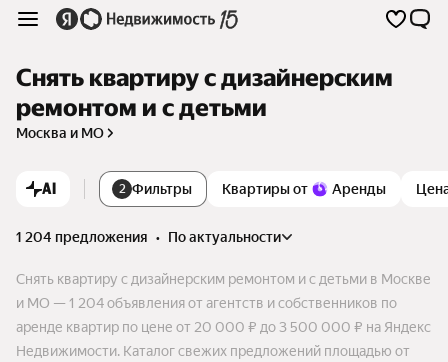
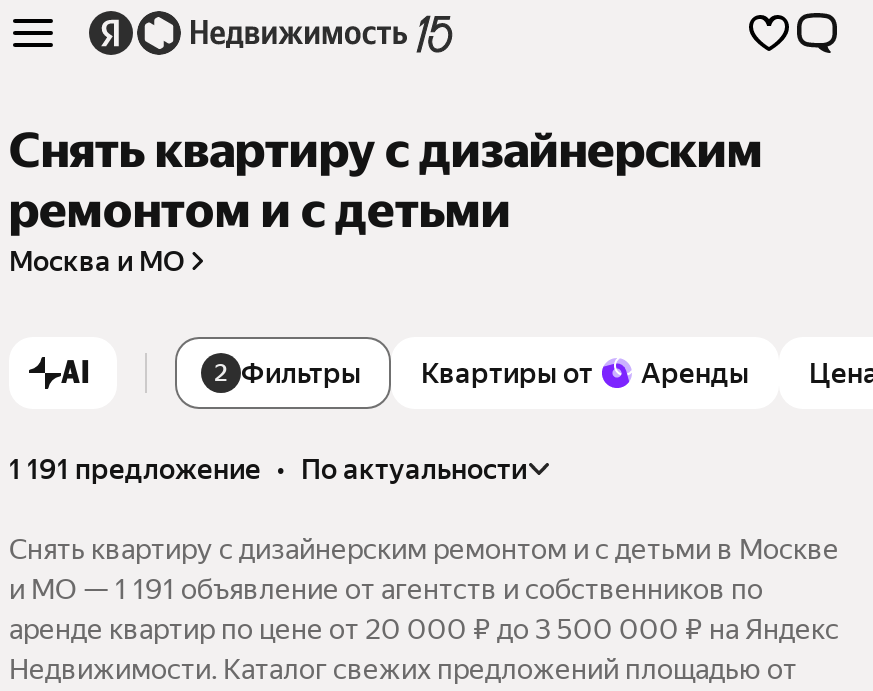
[16,229,281,245] 1 204 предложения • по актуальности -> [9,453,527,485] 1 191 предложение • по актуальности
[16,295,397,311] и МО — 1 204 объявления от агентств и собственников по -> [9,573,763,605] и МО — 1 191 объявление от агентств и собственников по

